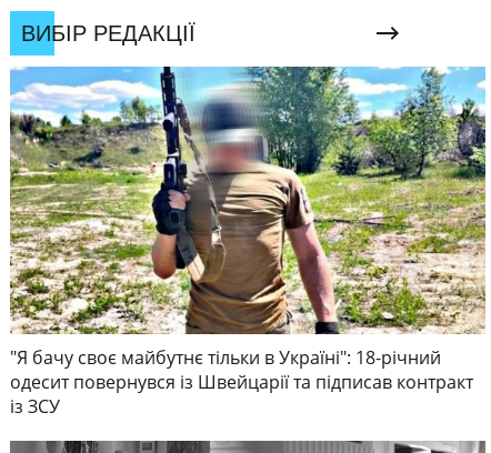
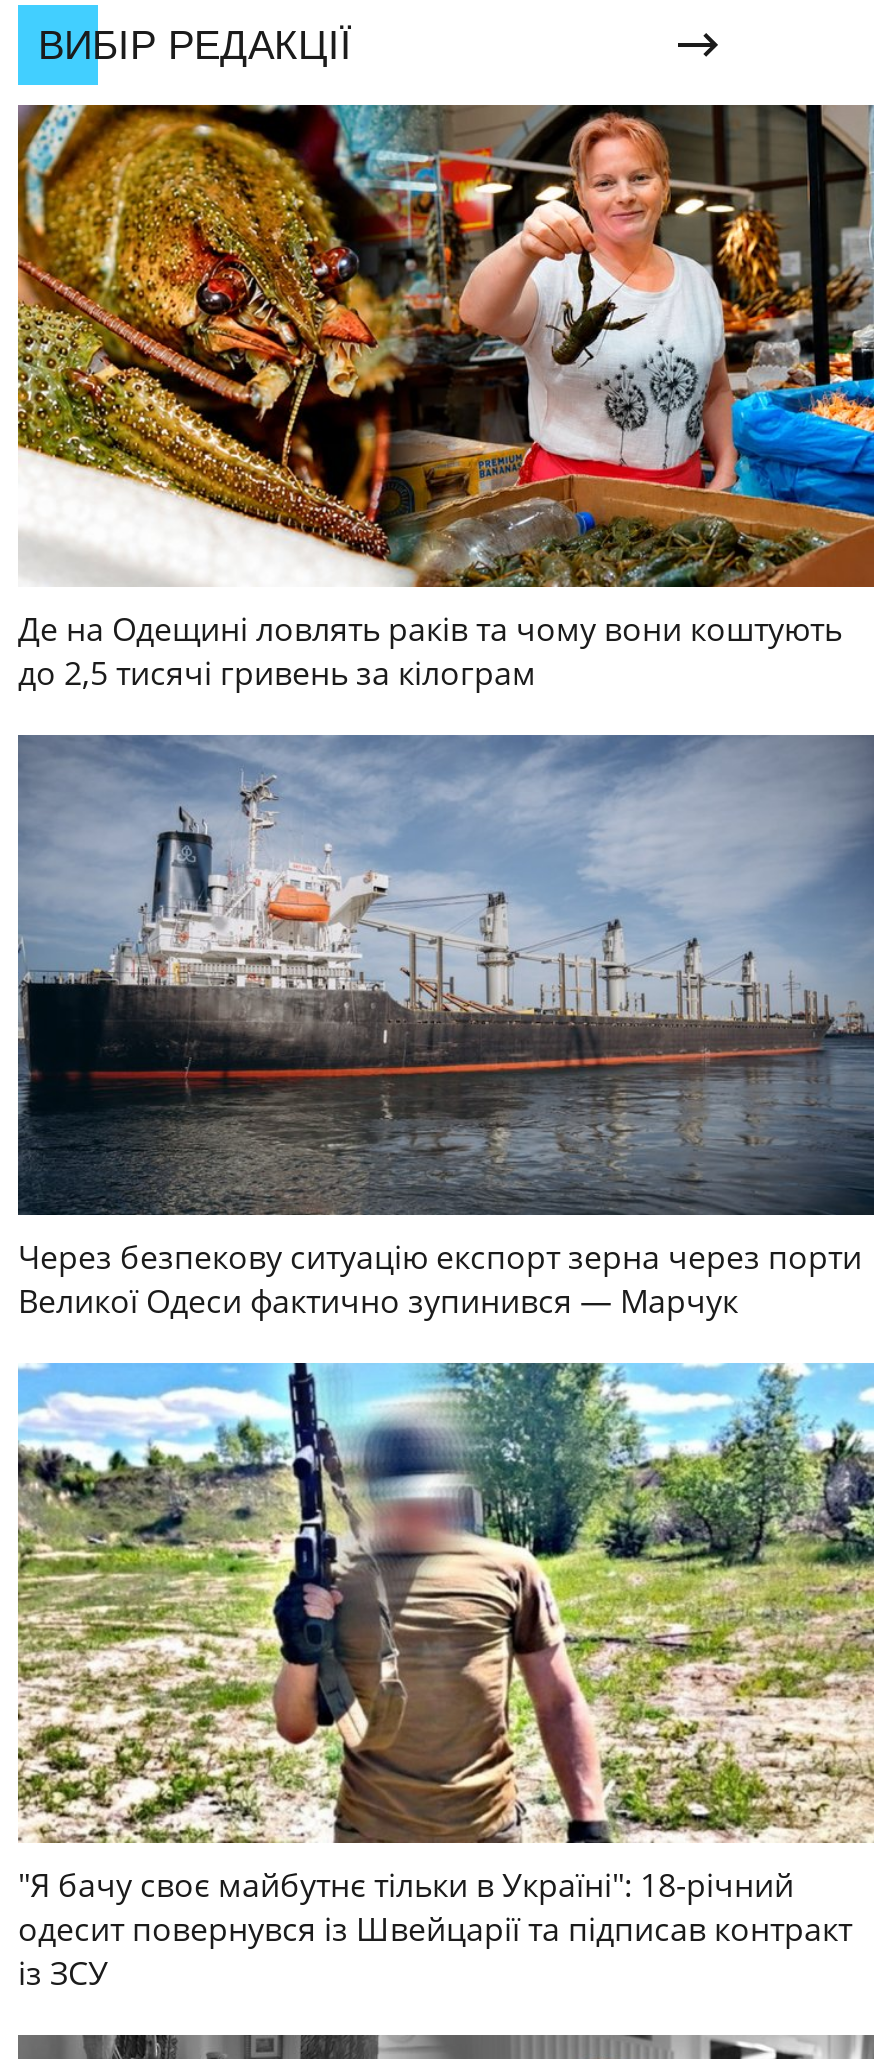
none -> [16,103,876,694] [image] | Де на Одещині ловлять раків та чому вони коштують | до 2,5 тисячі гривень за кілограм
none -> [16,733,876,1323] [image] | Через безпекову ситуацію експорт зерна через порти | Великої Одеси фактично зупинився — Марчук

